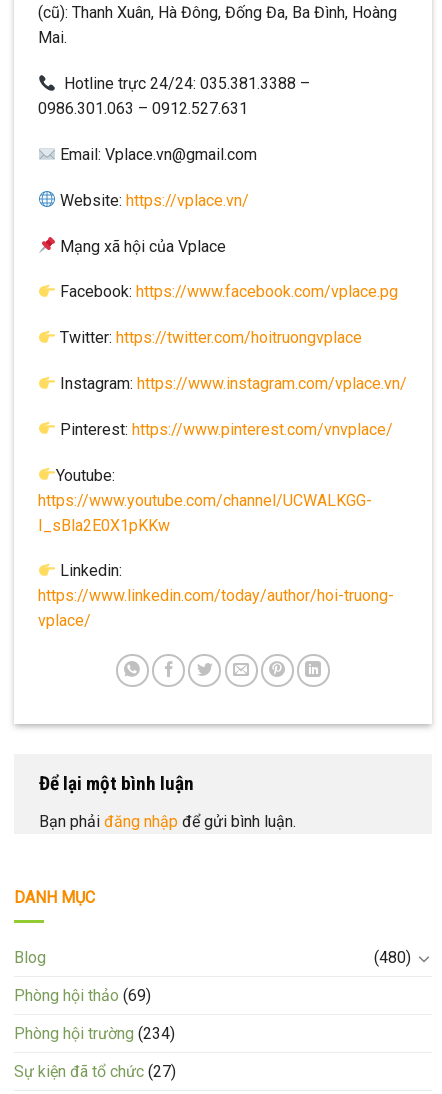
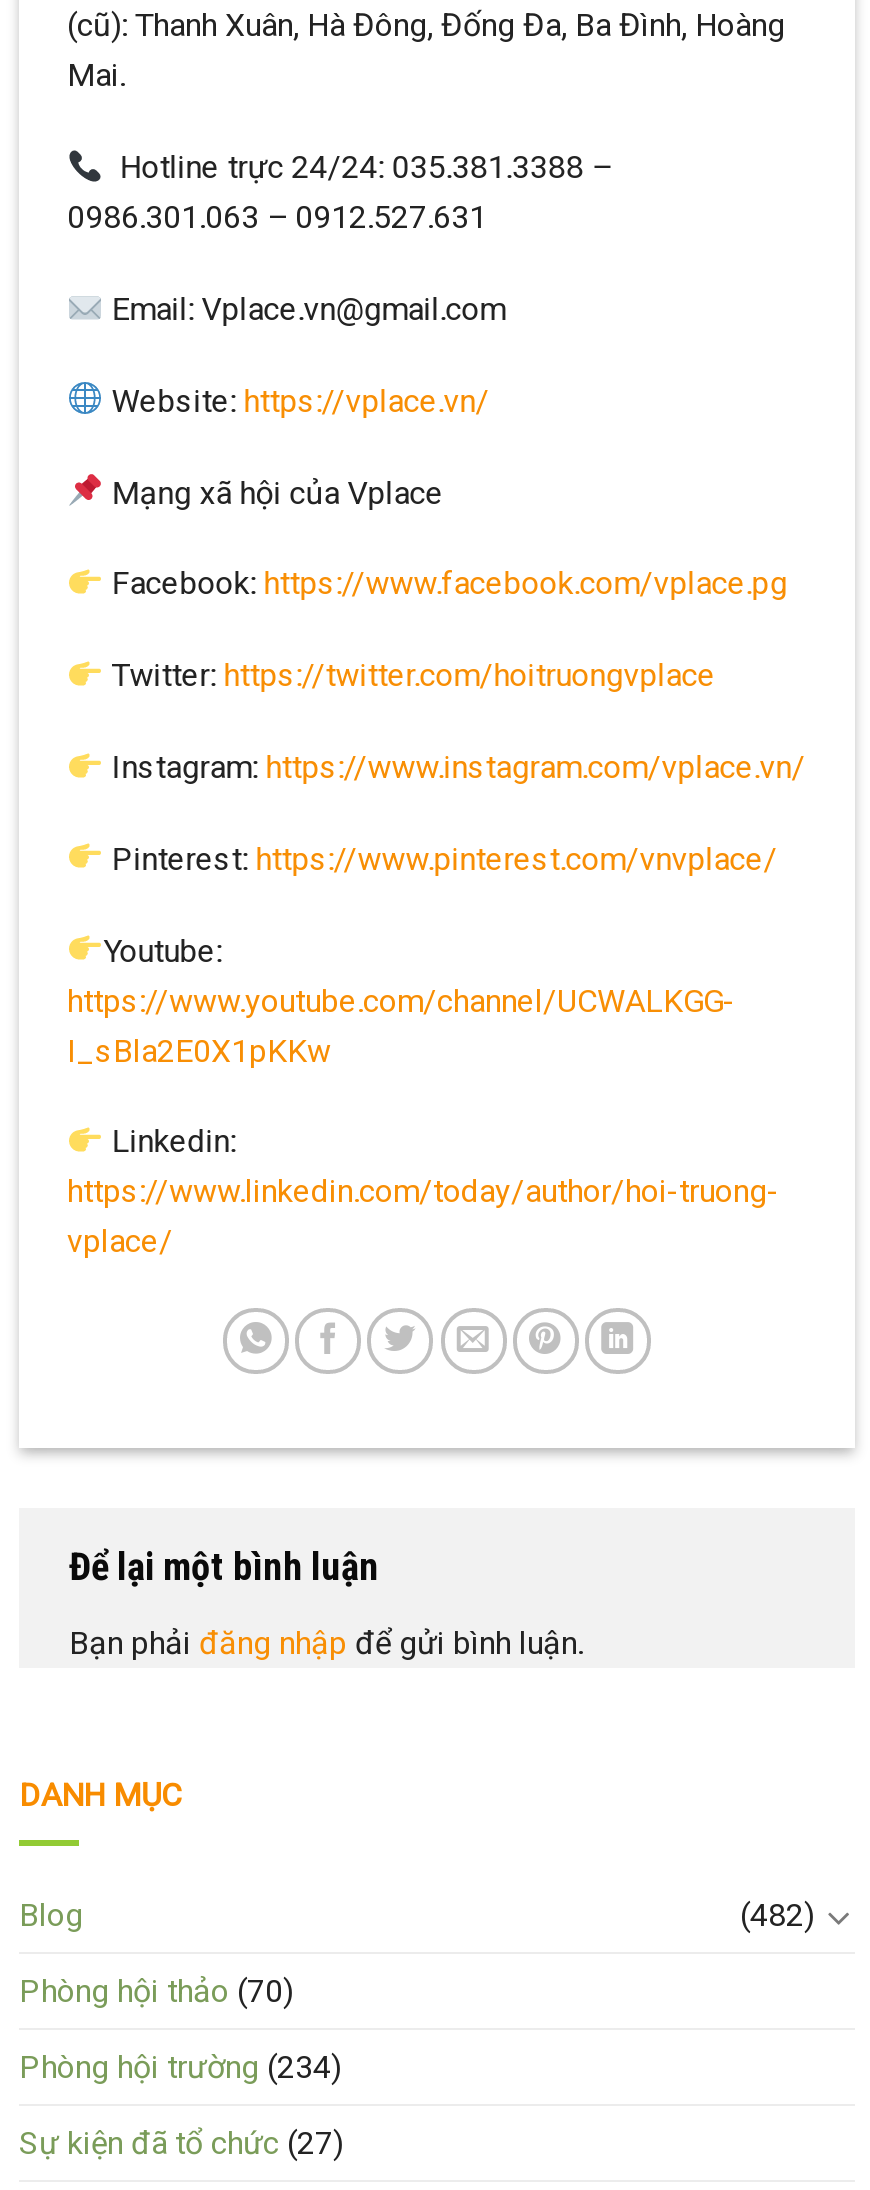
[374,948,411,967] (480) -> [740,1896,814,1934] (482)
[14,986,151,1005] Phòng hội thảo (69) -> [19,1972,293,2010] Phòng hội thảo (70)

